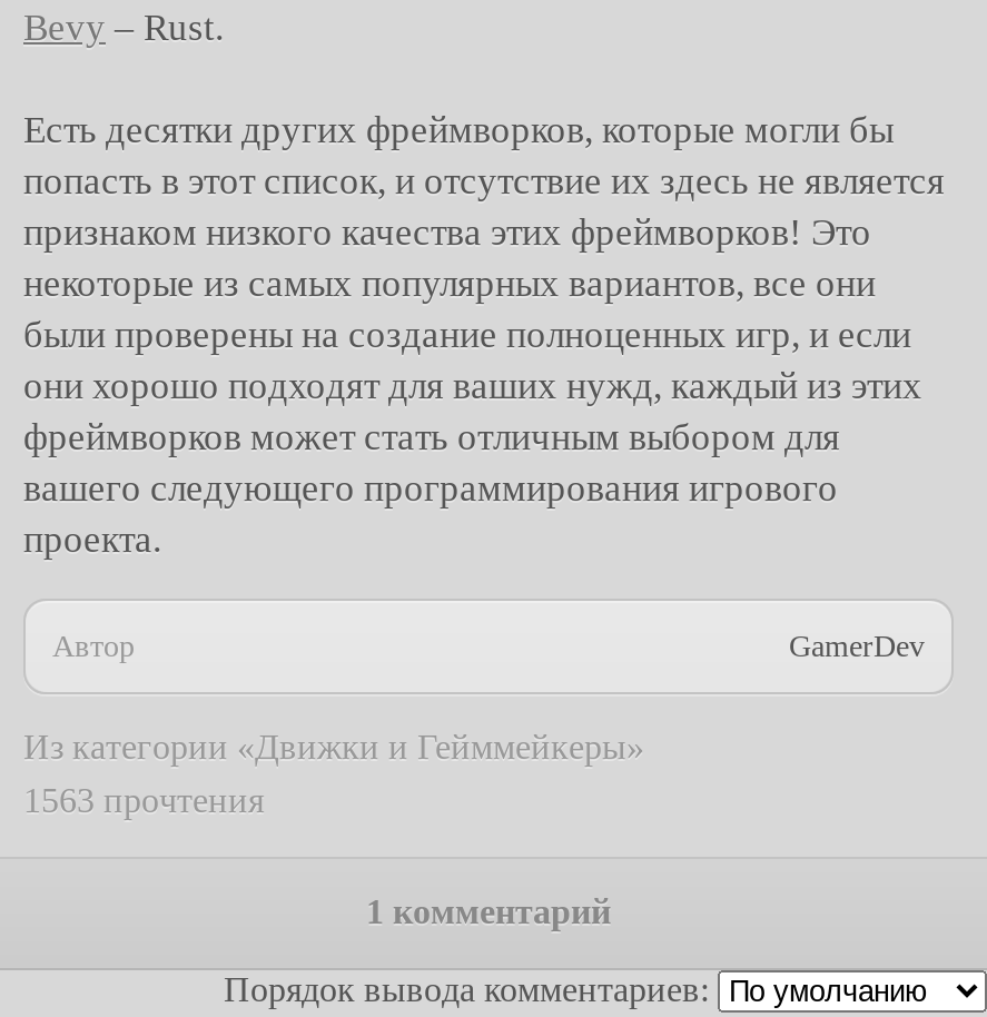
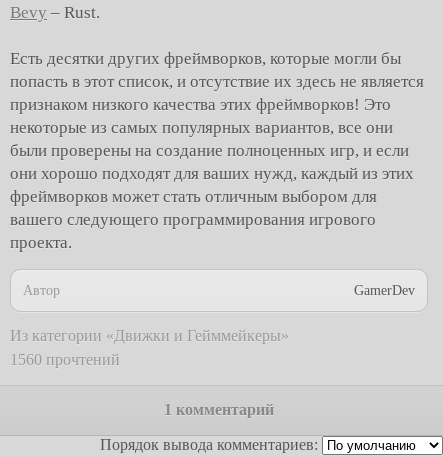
[23,782,264,820] 1563 прочтения -> [10,351,120,368] 1560 прочтений

